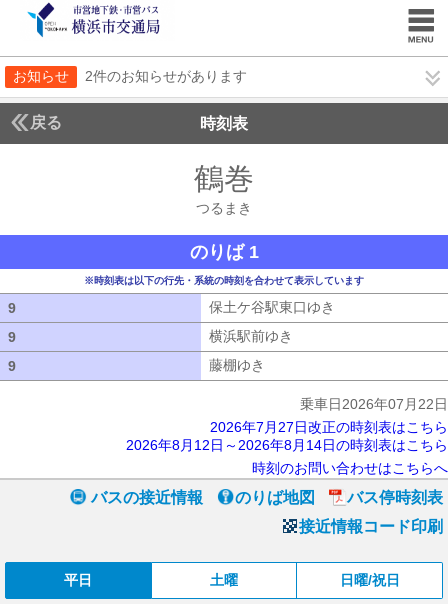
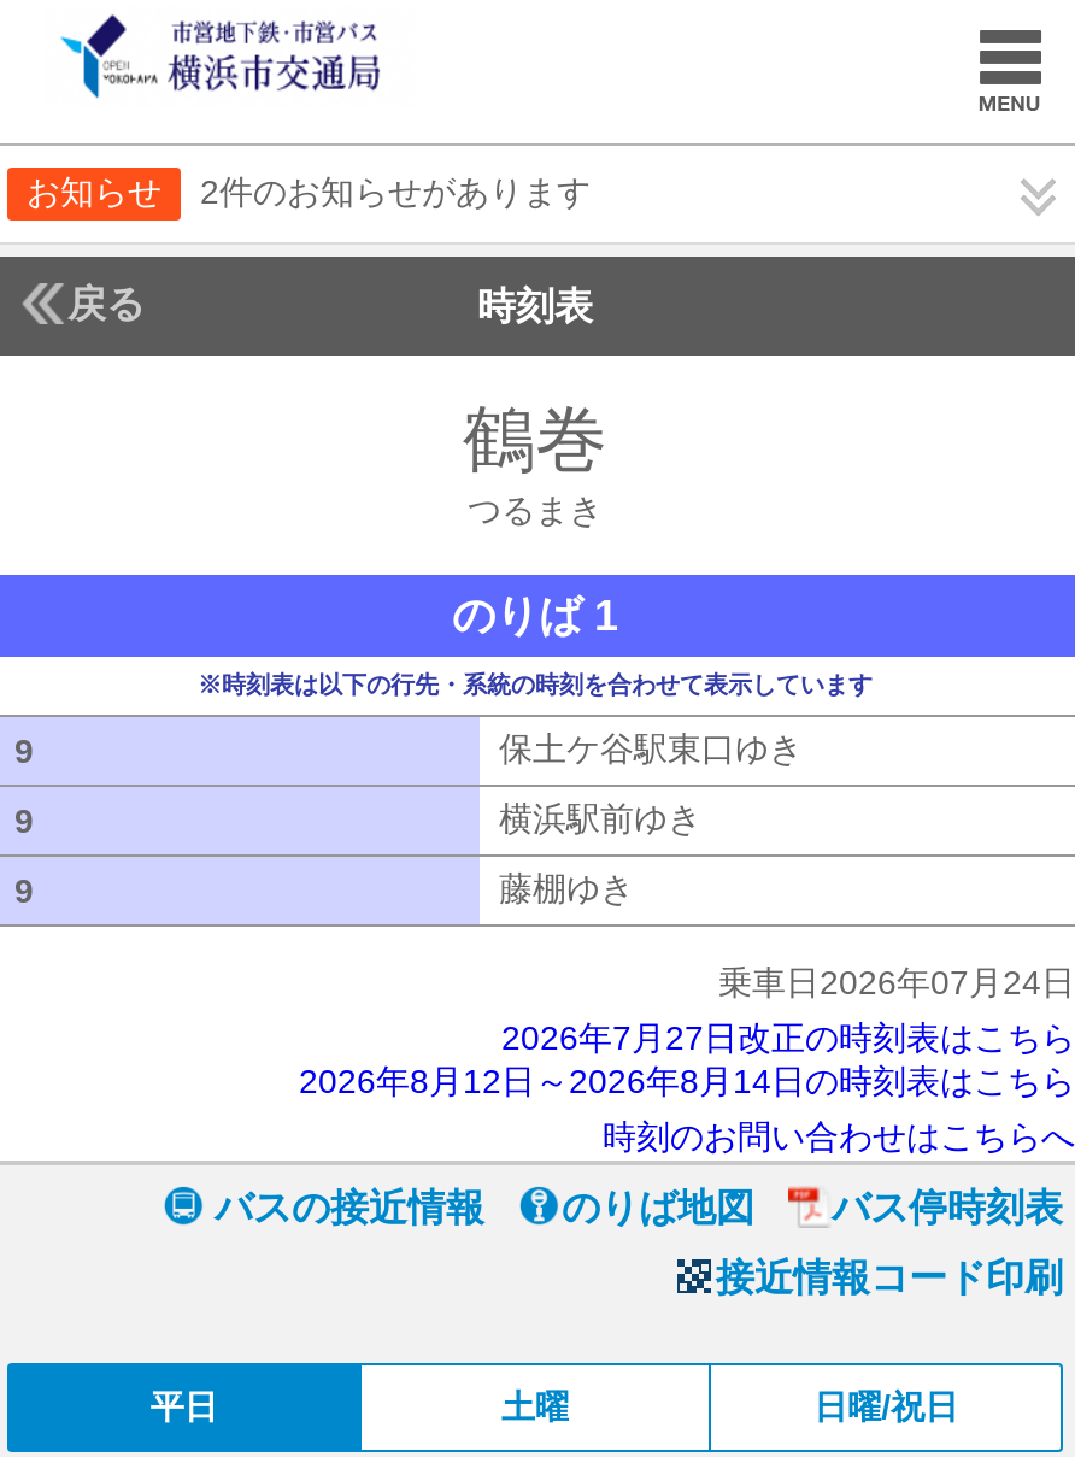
[300,396,448,412] 乗車日2026年07月22日 -> [718,963,1075,1001] 乗車日2026年07月24日

